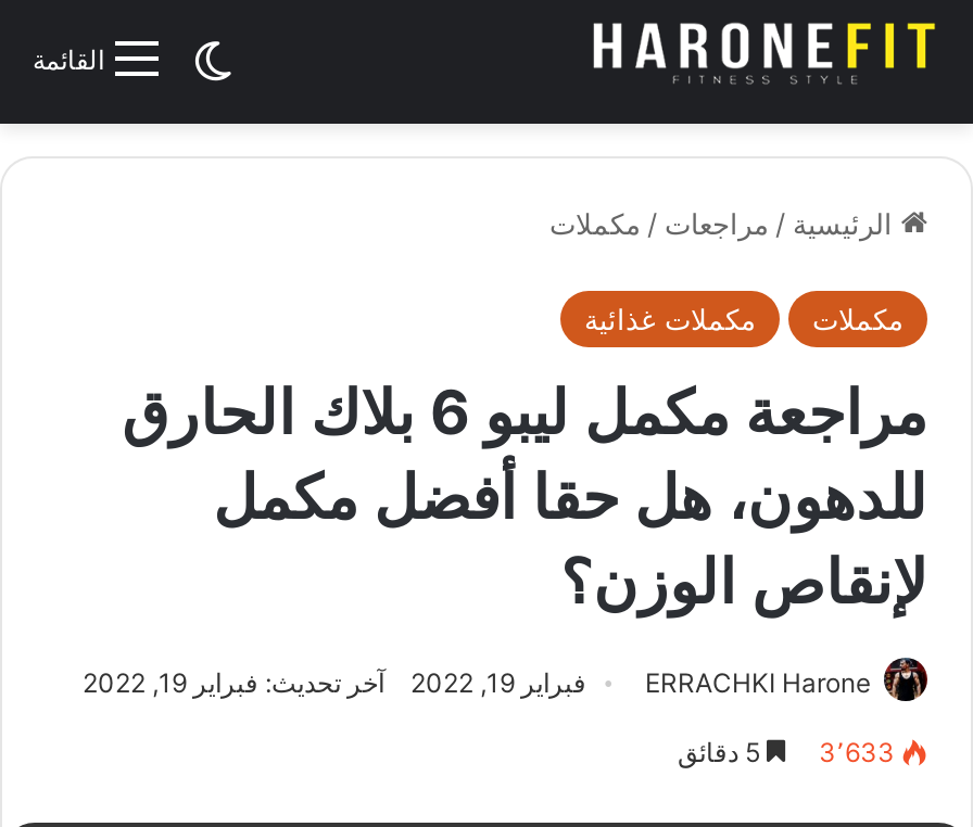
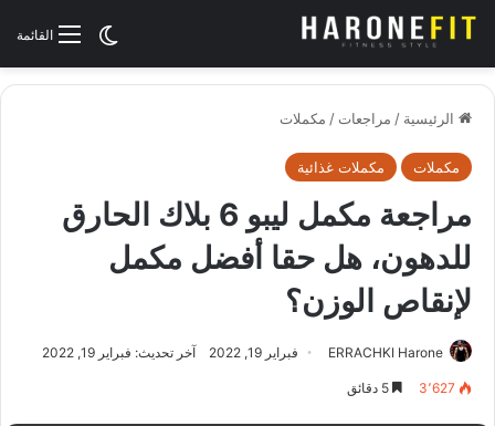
[819,735,895,768] 3٬633 -> [419,379,455,396] 3٬627

